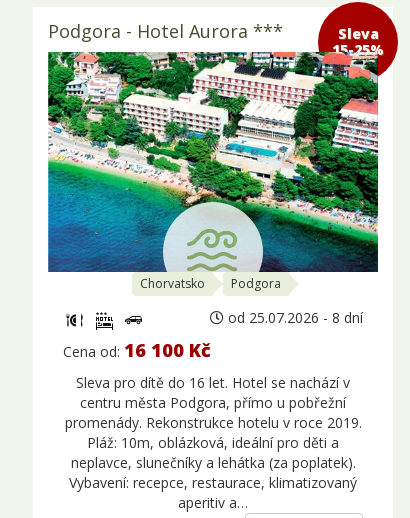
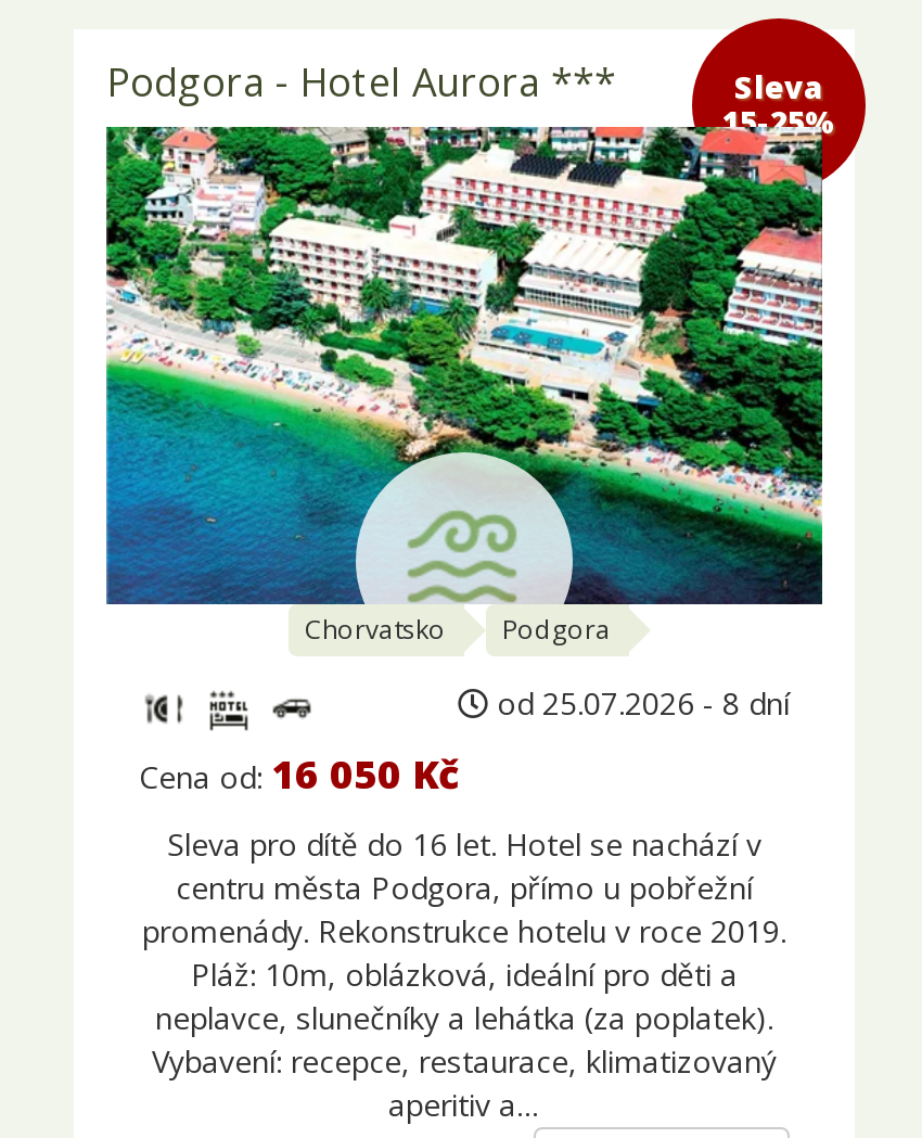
[63,338,211,362] Cena od: 16 100 Kč -> [139,747,460,800] Cena od: 16 050 Kč

